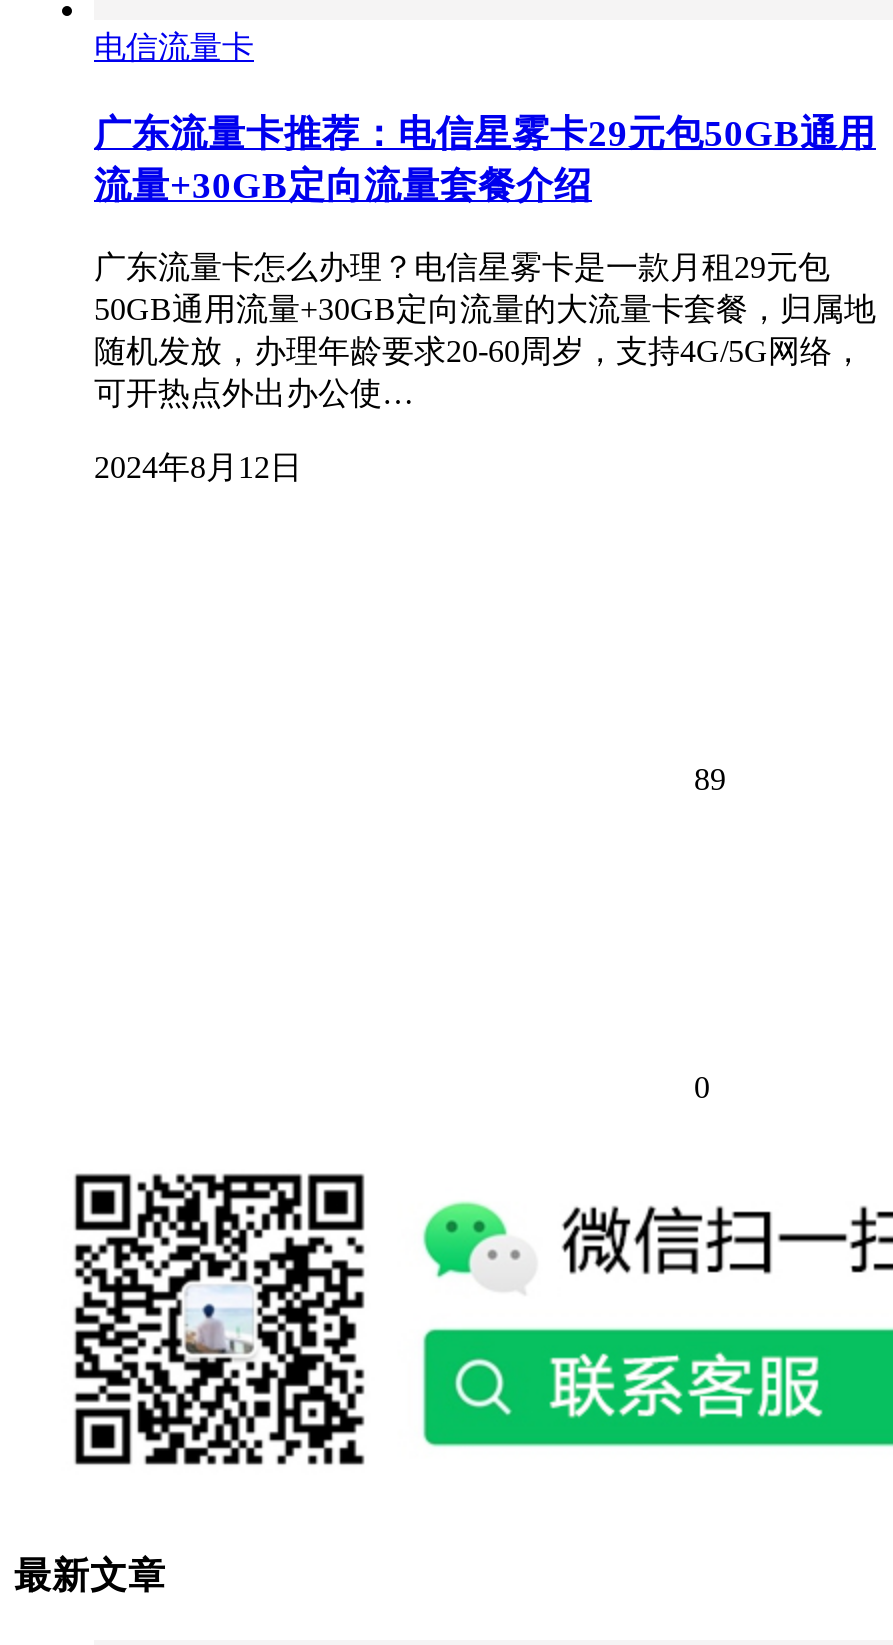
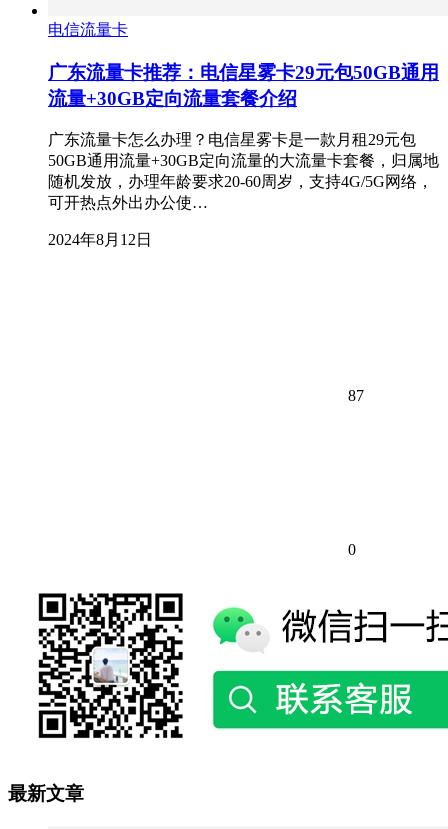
[694,762,726,796] 89 -> [348,387,364,404] 87

